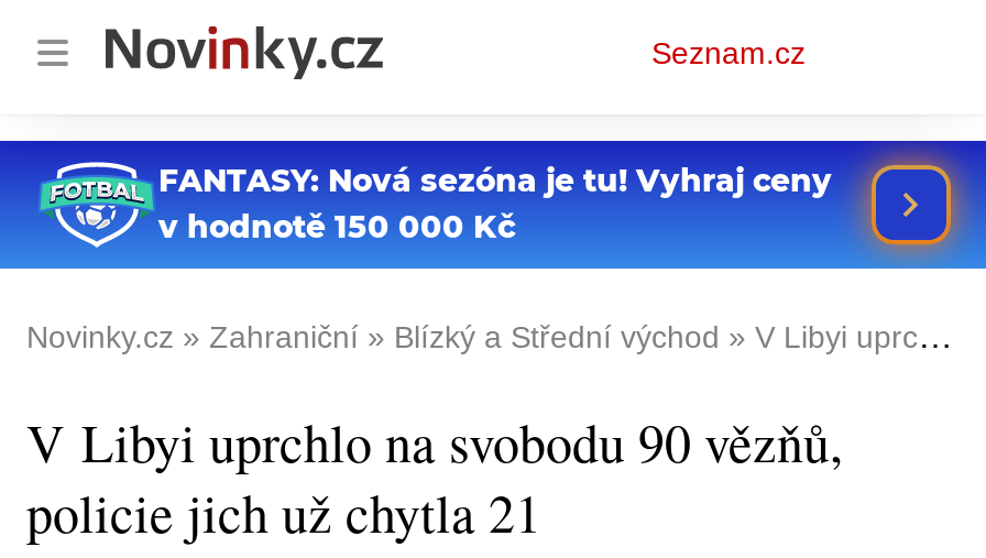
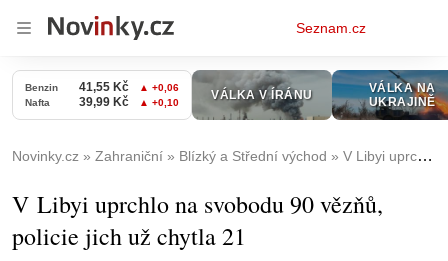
[7,139,979,271] [image] -> [3,68,445,125] [image]

